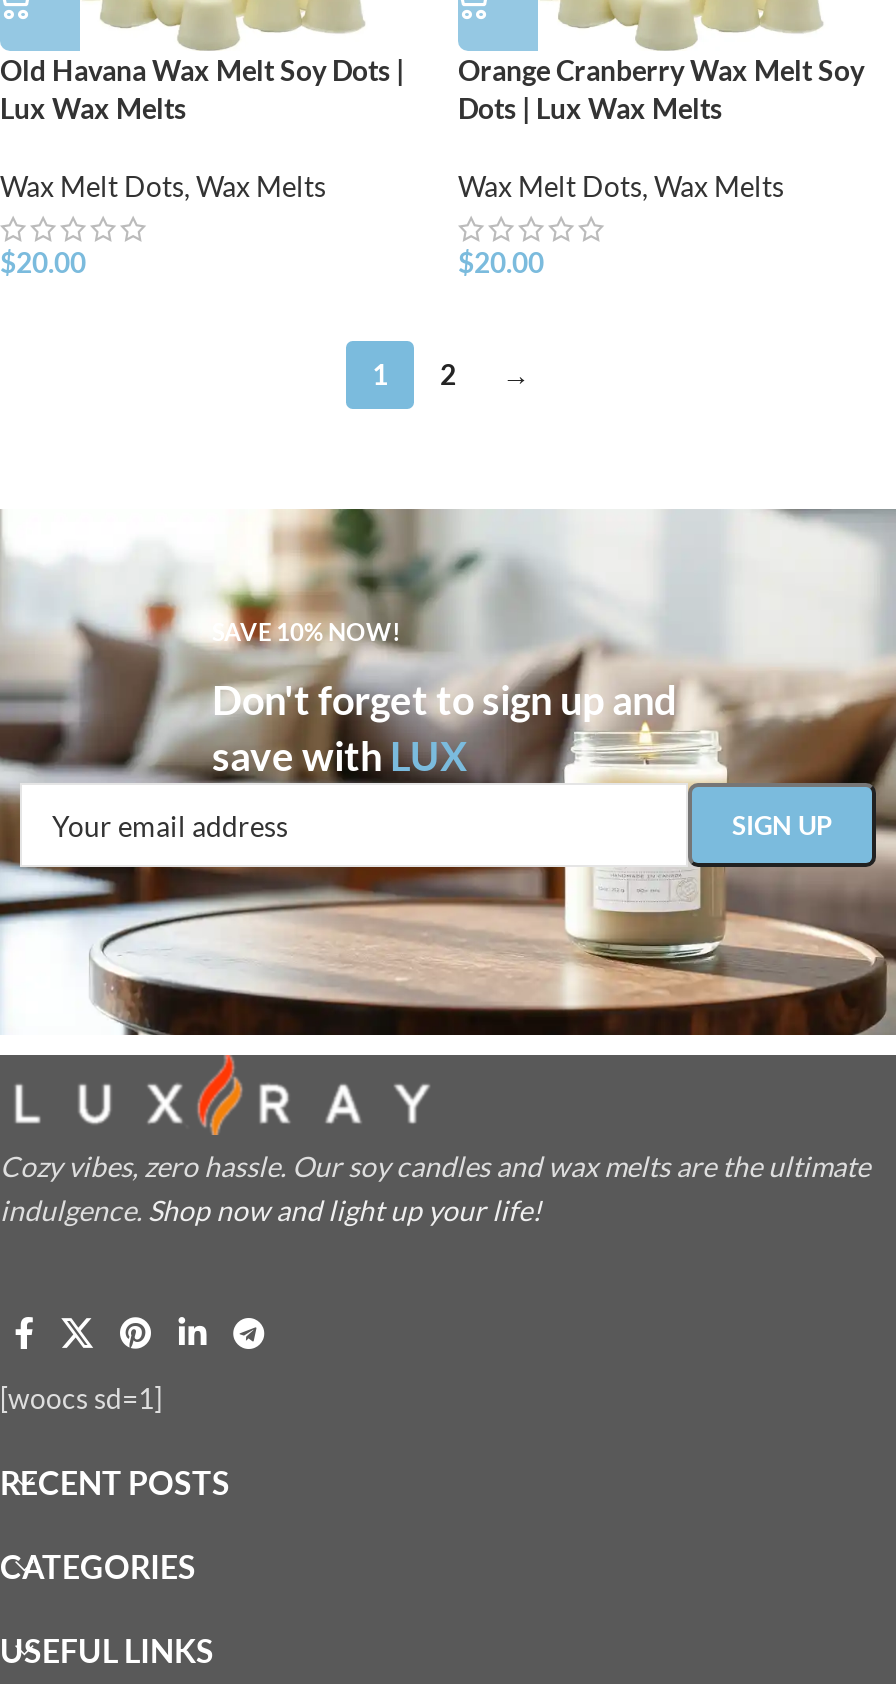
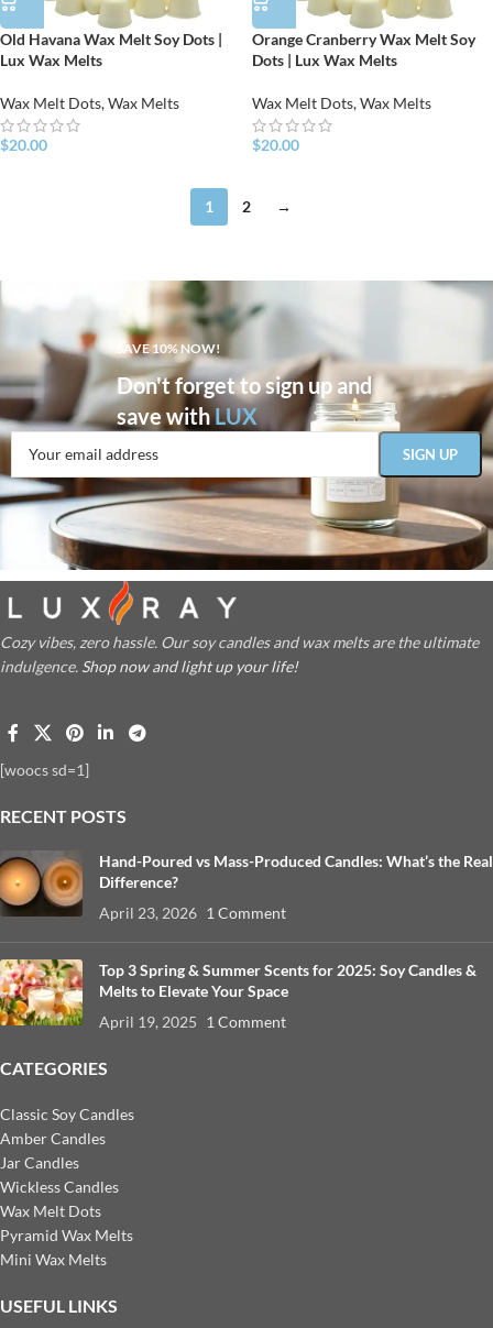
none -> [3,852,493,1031] [image] | Hand-Poured vs Mass-Produced Candles: What’s the Real | Difference? | April 23, 2026 1 Comment | Top 3 Spring & Summer Scents for 2025: Soy Candles & | Melts to Elevate Your Space | April 19, 2025 1 Comment
none -> [3,958,84,1027] [image]
none -> [0,1105,134,1269] Classic Soy Candles | Amber Candles | Jar Candles | Wickless Candles | Wax Melt Dots | Pyramid Wax Melts | Mini Wax Melts

